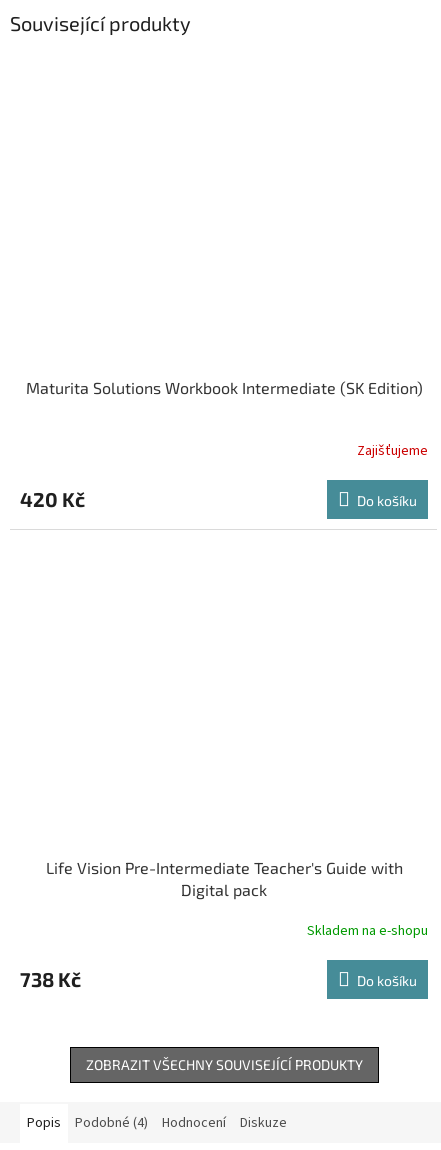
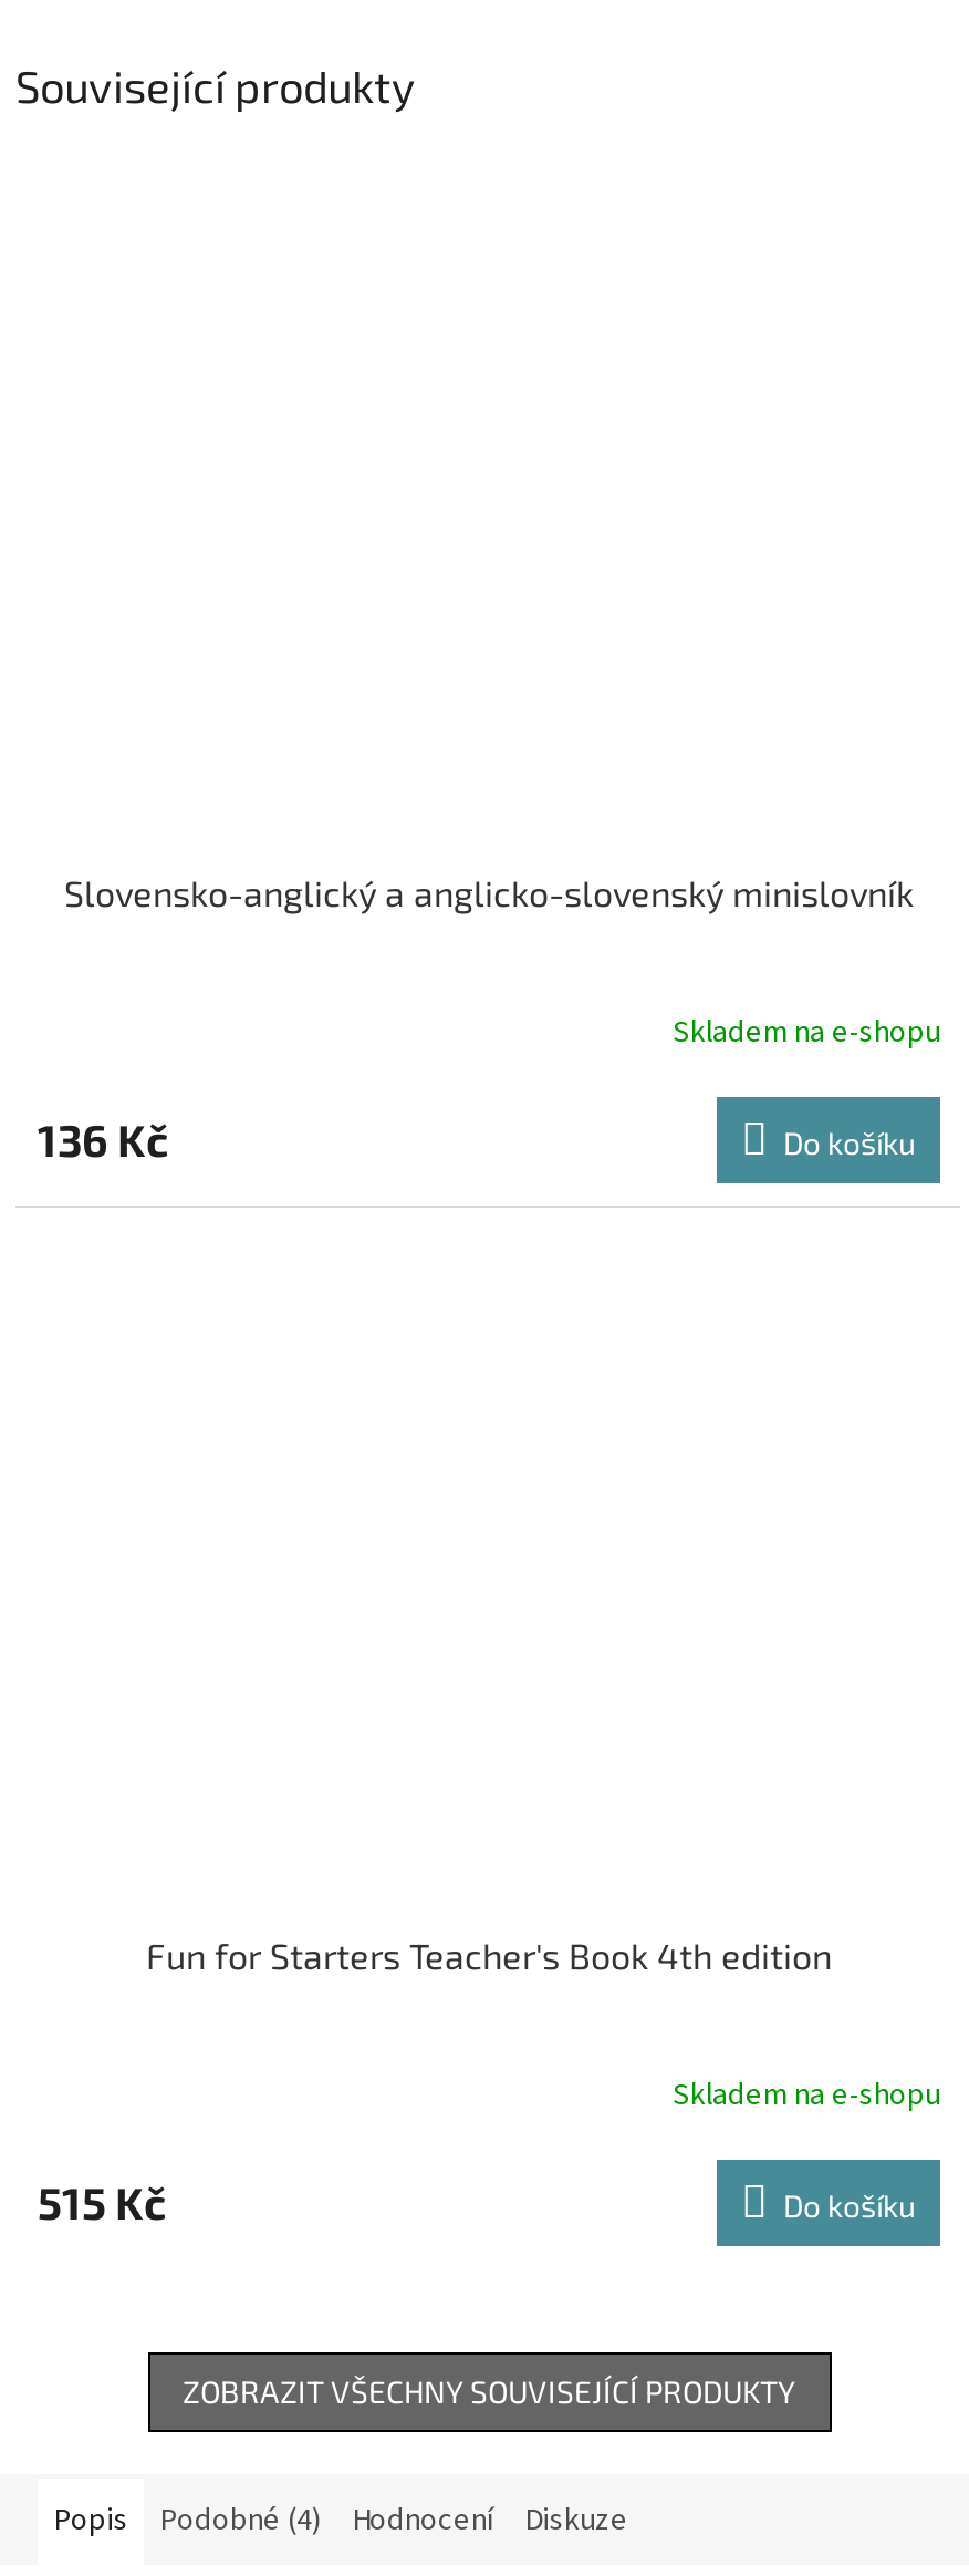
[25,378,422,397] Maturita Solutions Workbook Intermediate (SK Edition) -> [64,872,914,914] Slovensko-anglický a anglicko-slovenský minislovník
[357,441,428,461] Zajišťujeme -> [673,1010,940,1055] Skladem na e-shopu
[20,487,85,511] 420 Kč -> [38,1113,168,1167] 136 Kč
[45,858,402,899] Life Vision Pre-Intermediate Teacher's Guide with | Digital pack -> [146,1934,832,1976] Fun for Starters Teacher's Book 4th edition
[20,967,81,991] 738 Kč -> [38,2175,166,2229] 515 Kč

